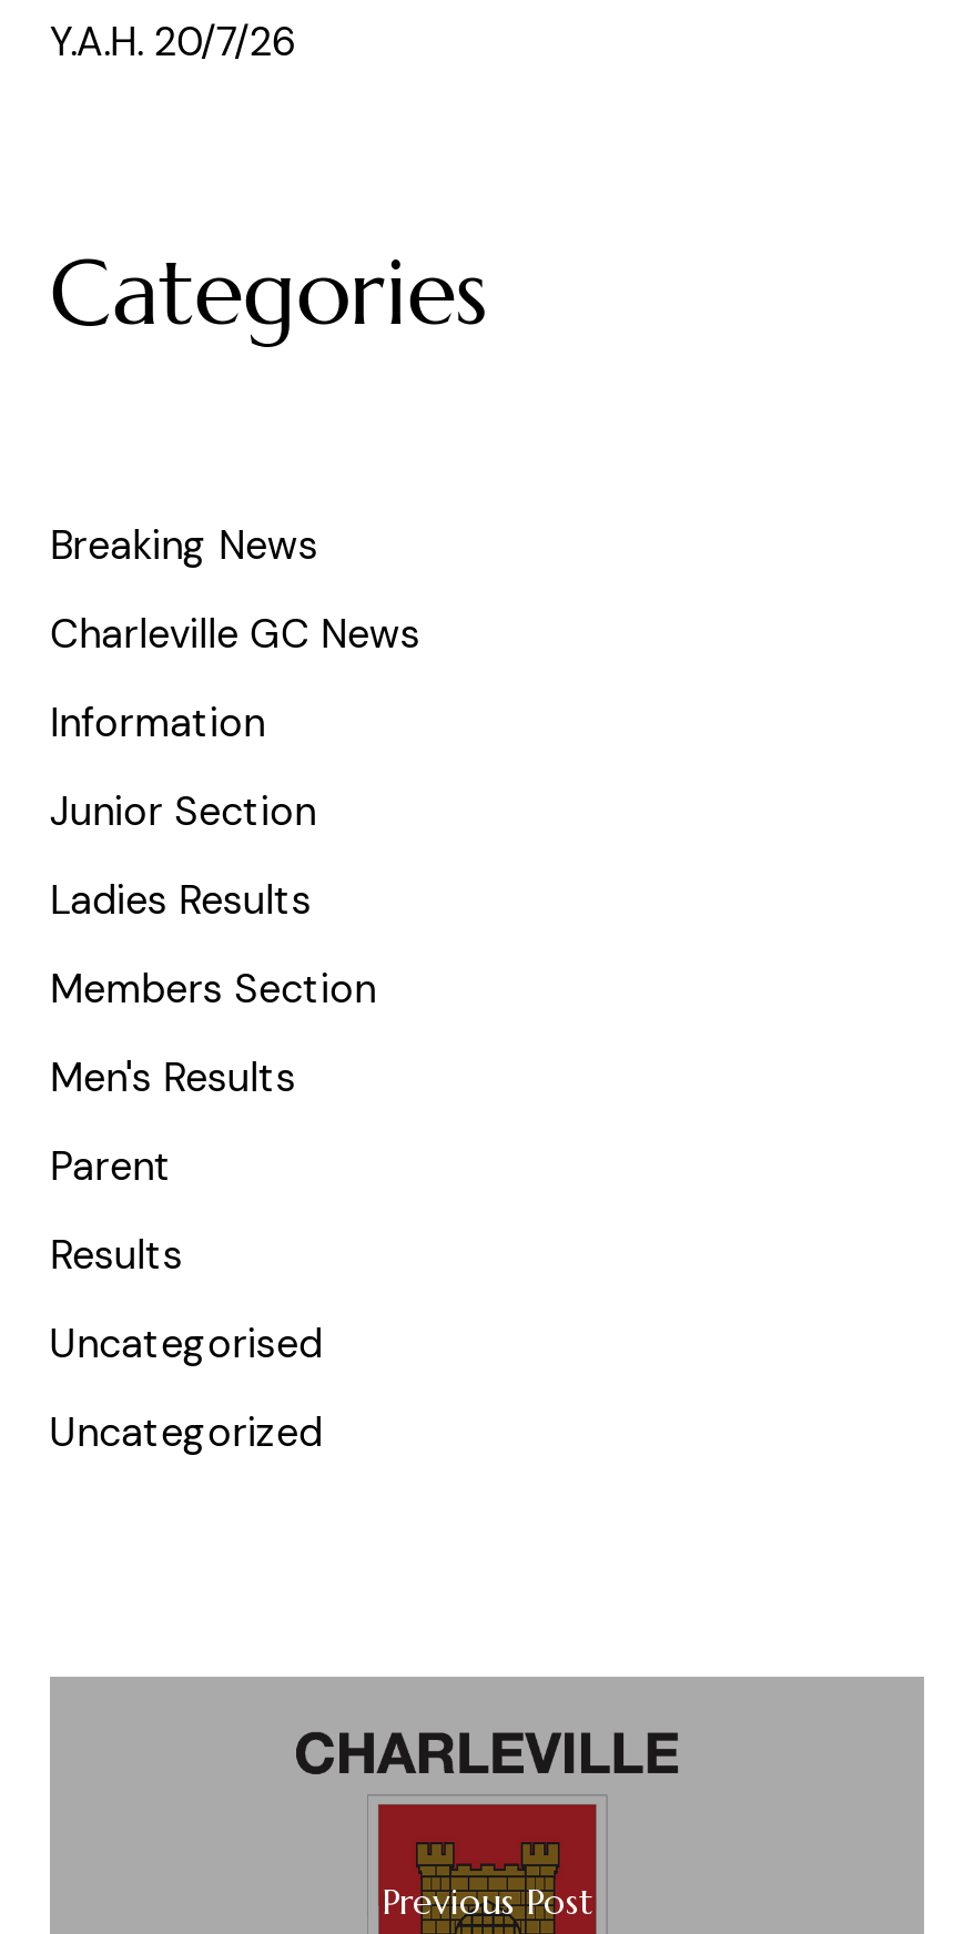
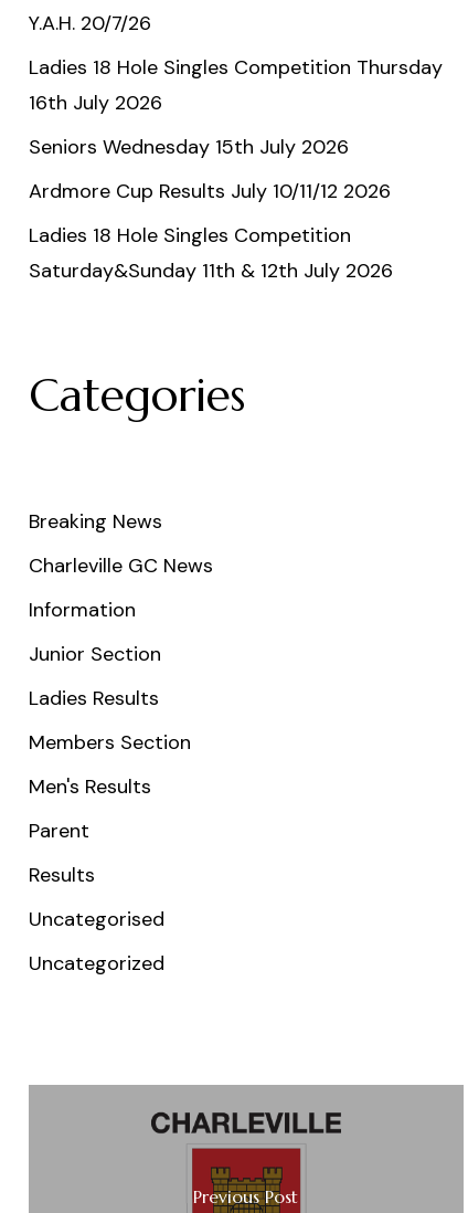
none -> [29,54,443,284] Ladies 18 Hole Singles Competition Thursday | 16th July 2026 | Seniors Wednesday 15th July 2026 | Ardmore Cup Results July 10/11/12 2026 | Ladies 18 Hole Singles Competition | Saturday&Sunday 11th & 12th July 2026

